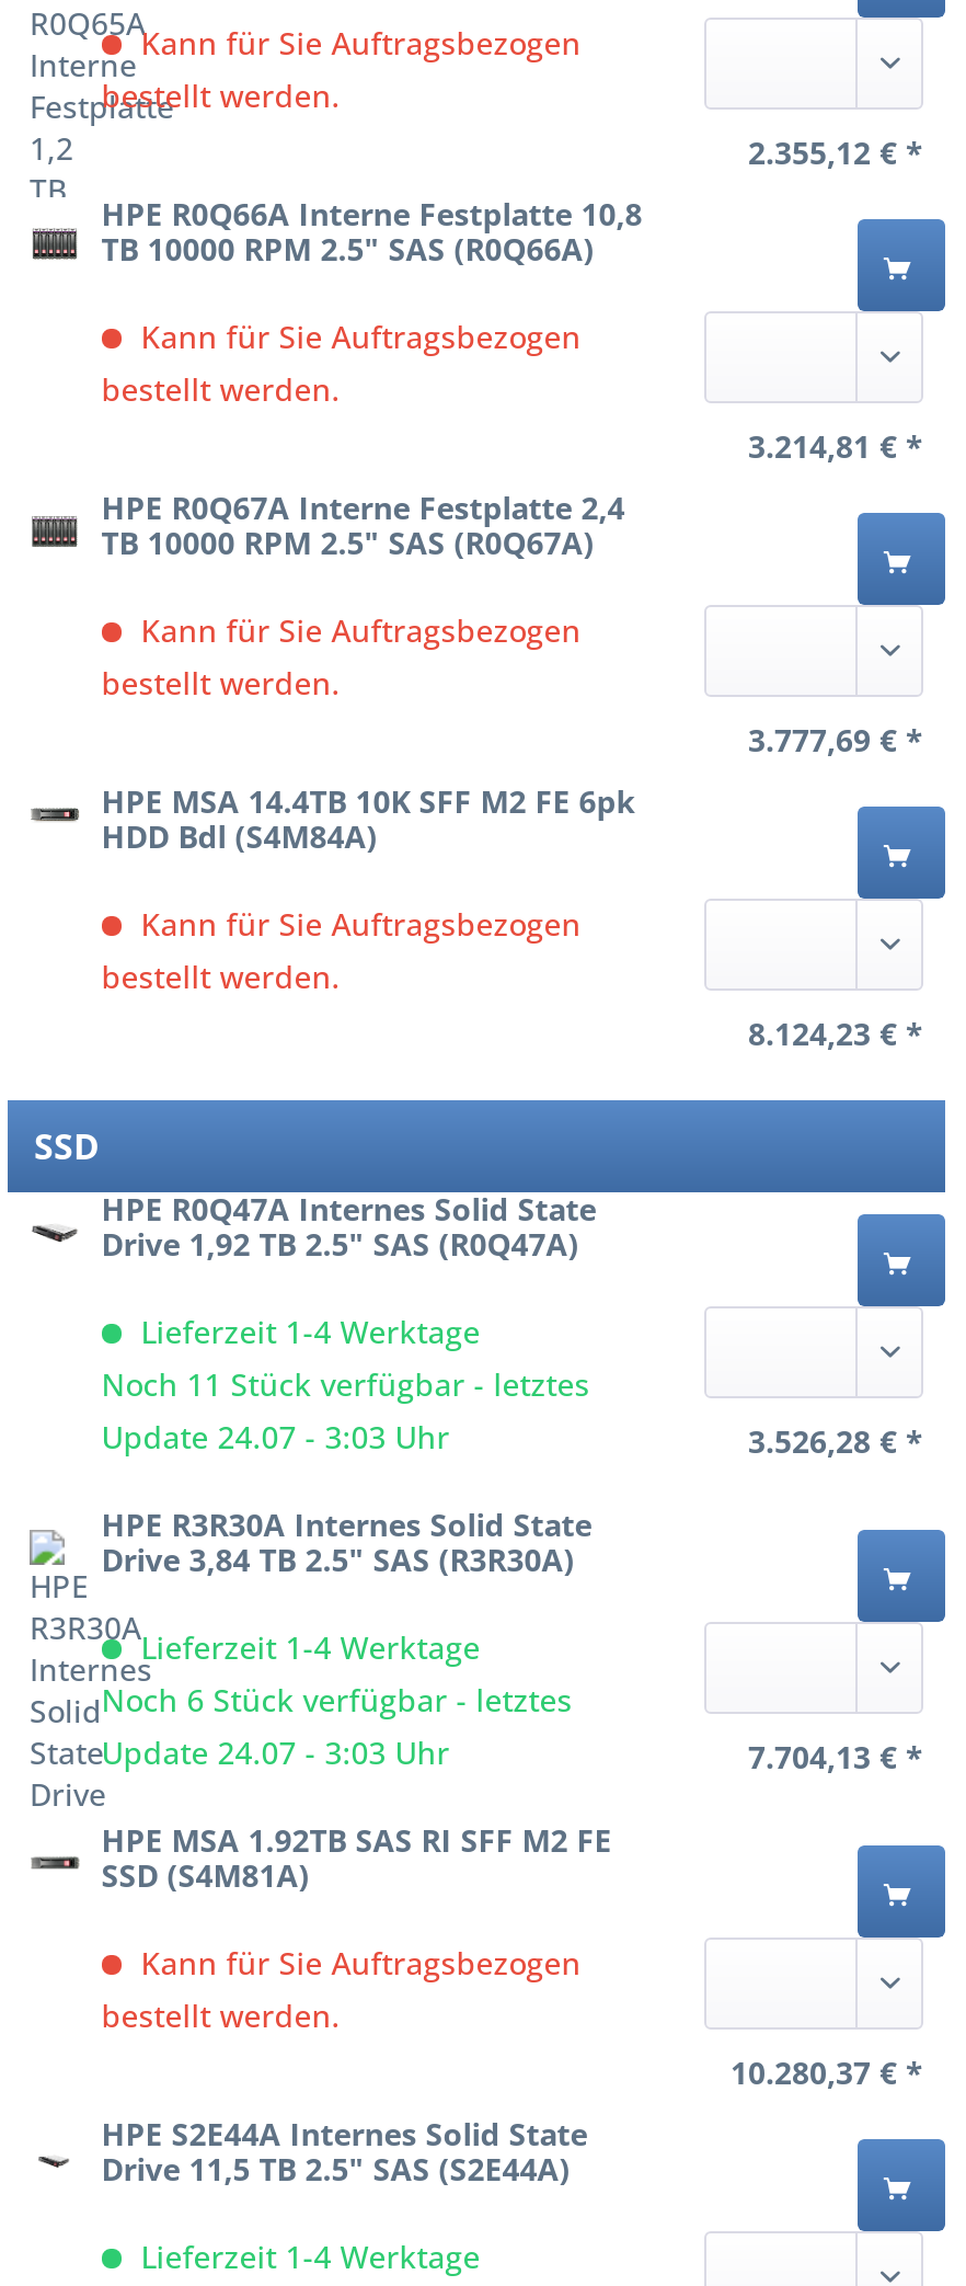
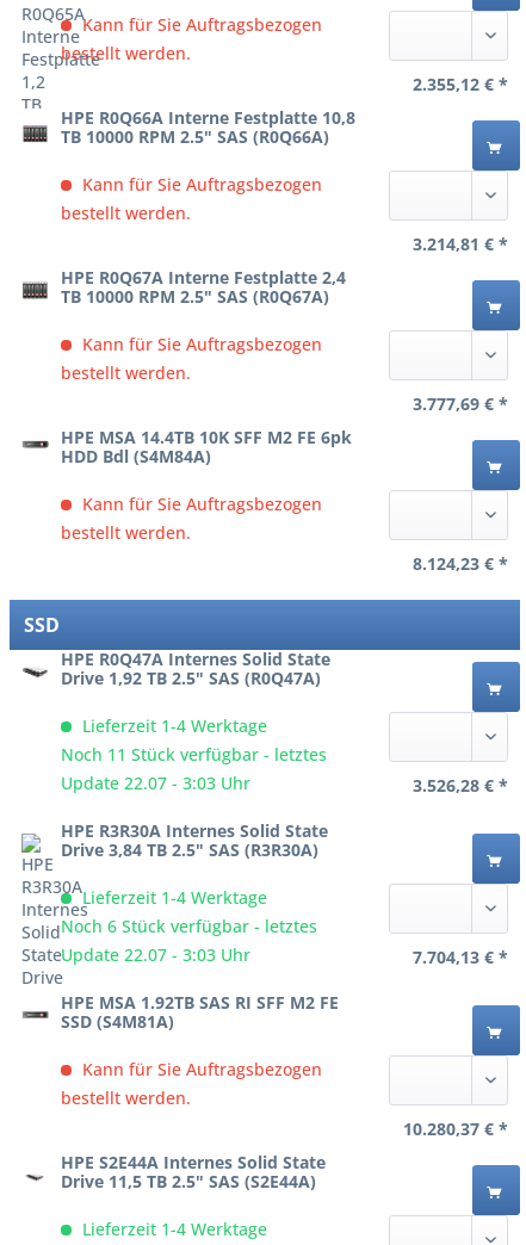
[101,1416,450,1458] Update 24.07 - 3:03 Uhr -> [61,772,250,794] Update 22.07 - 3:03 Uhr
[101,1731,450,1773] Update 24.07 - 3:03 Uhr -> [61,943,250,966] Update 22.07 - 3:03 Uhr

